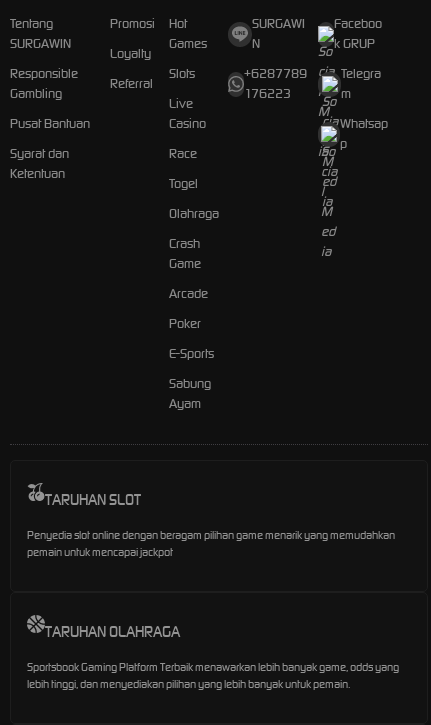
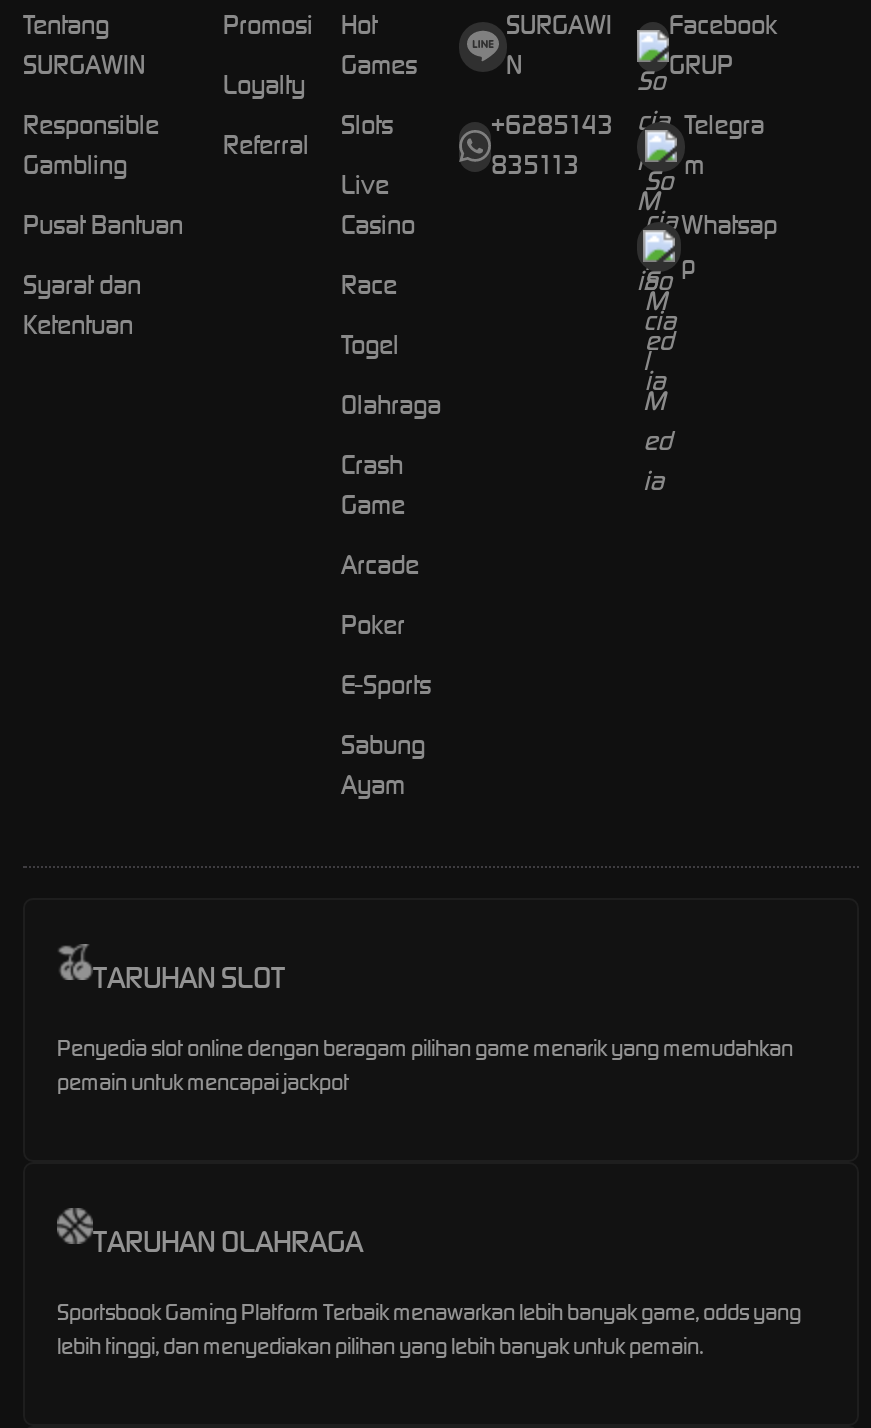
[244,65,307,82] +6287789 -> [491,108,613,142] +6285143
[244,85,291,102] 176223 -> [491,148,579,182] 835113

